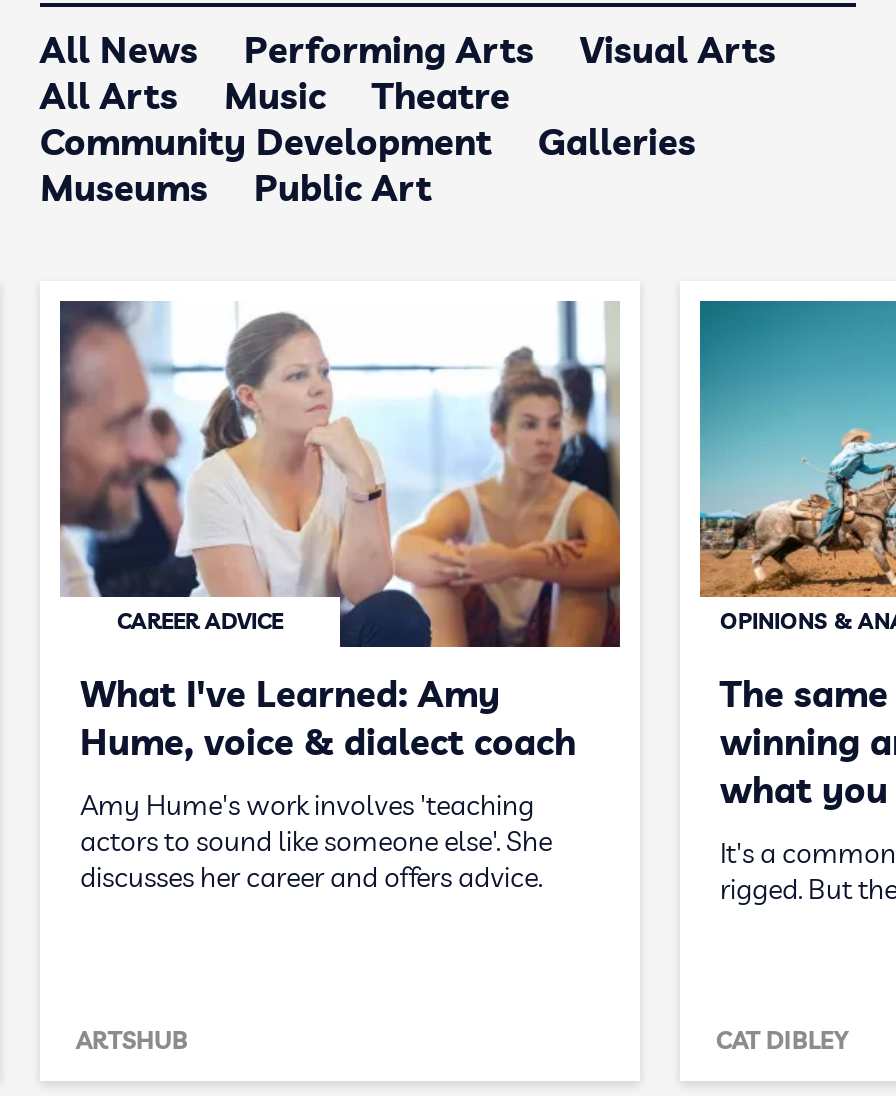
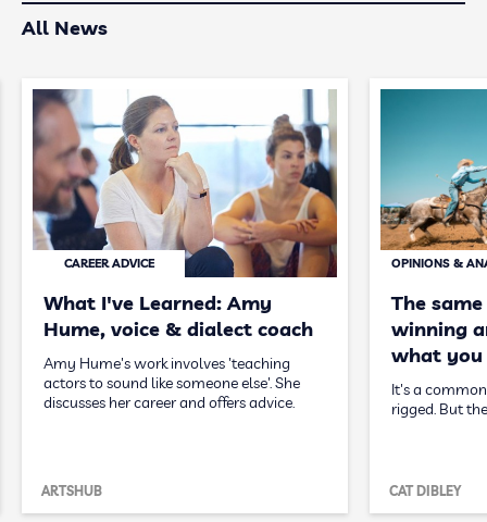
[40,27,776,211] Performing Arts | Visual Arts | All Arts | Music | Theatre | Community Development | Galleries | Museums | Public Art -> none

